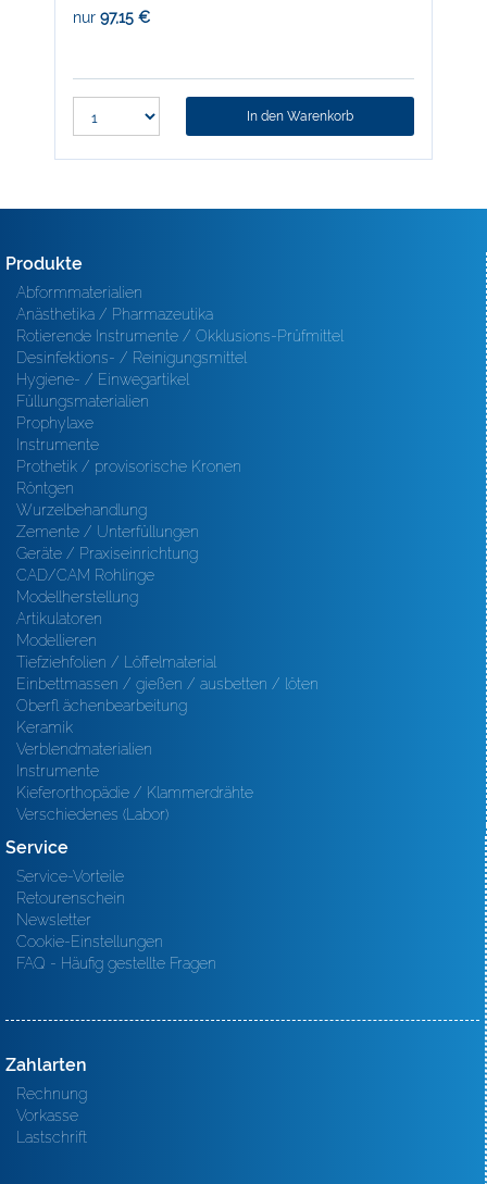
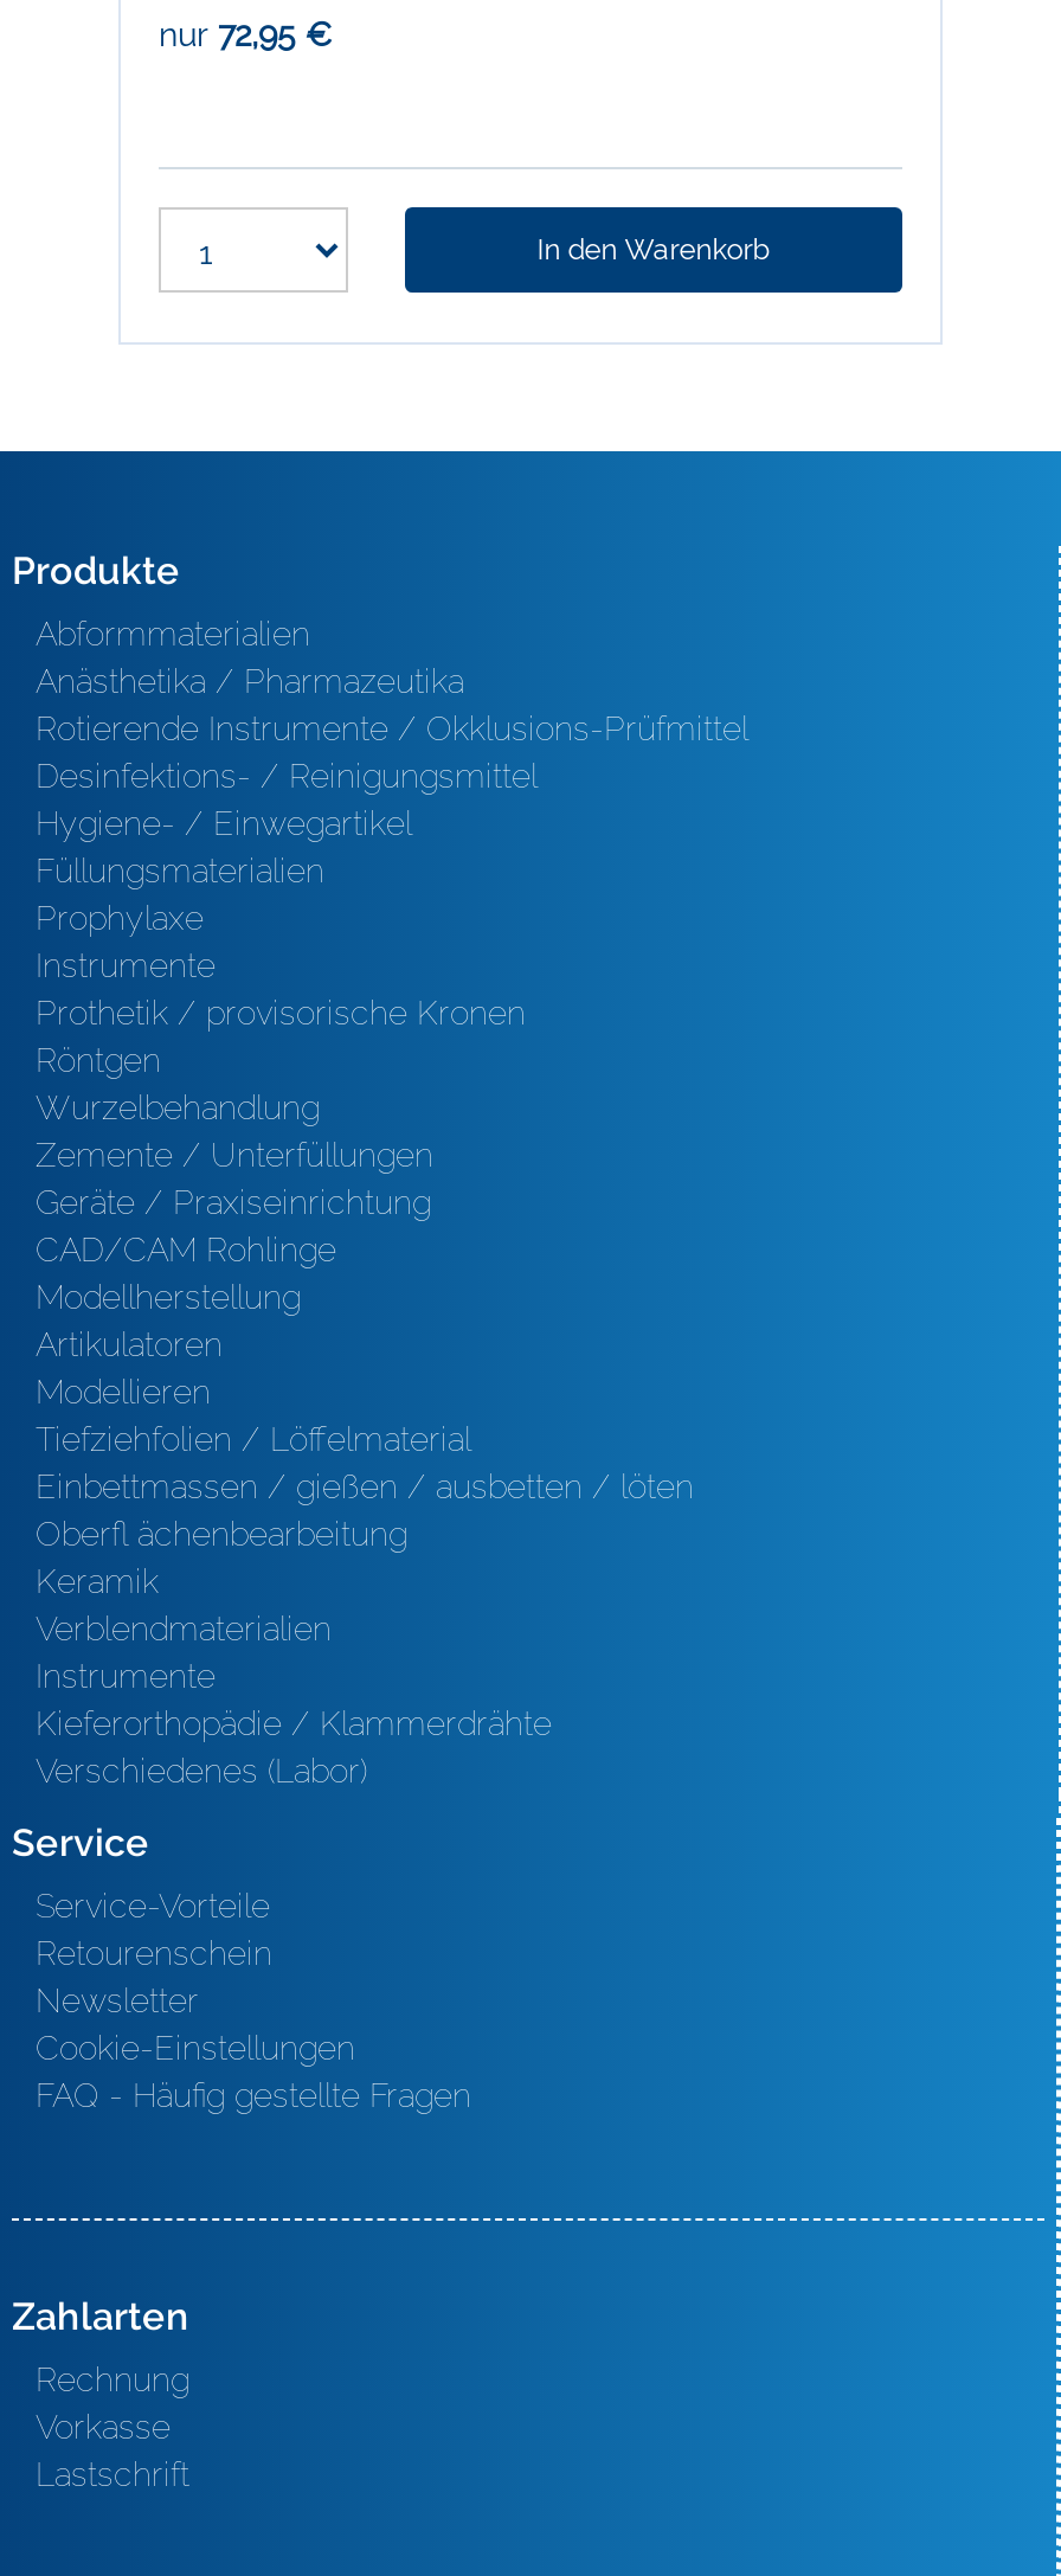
[73,9,150,26] nur 97,15 € -> [159,15,332,53] nur 72,95 €

